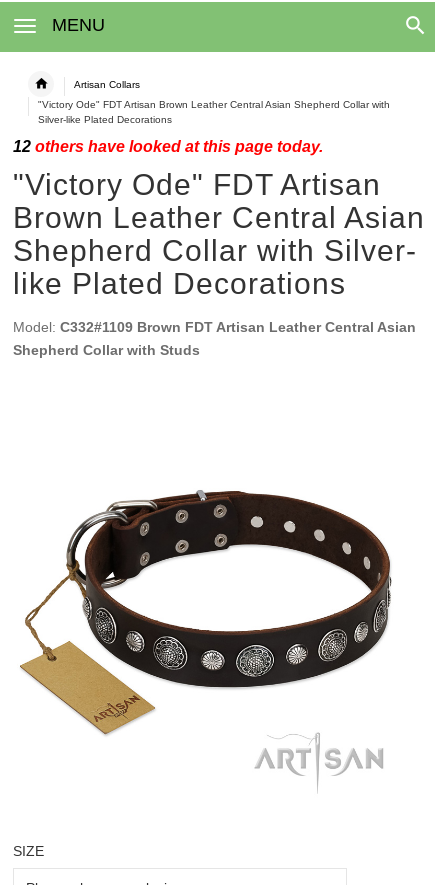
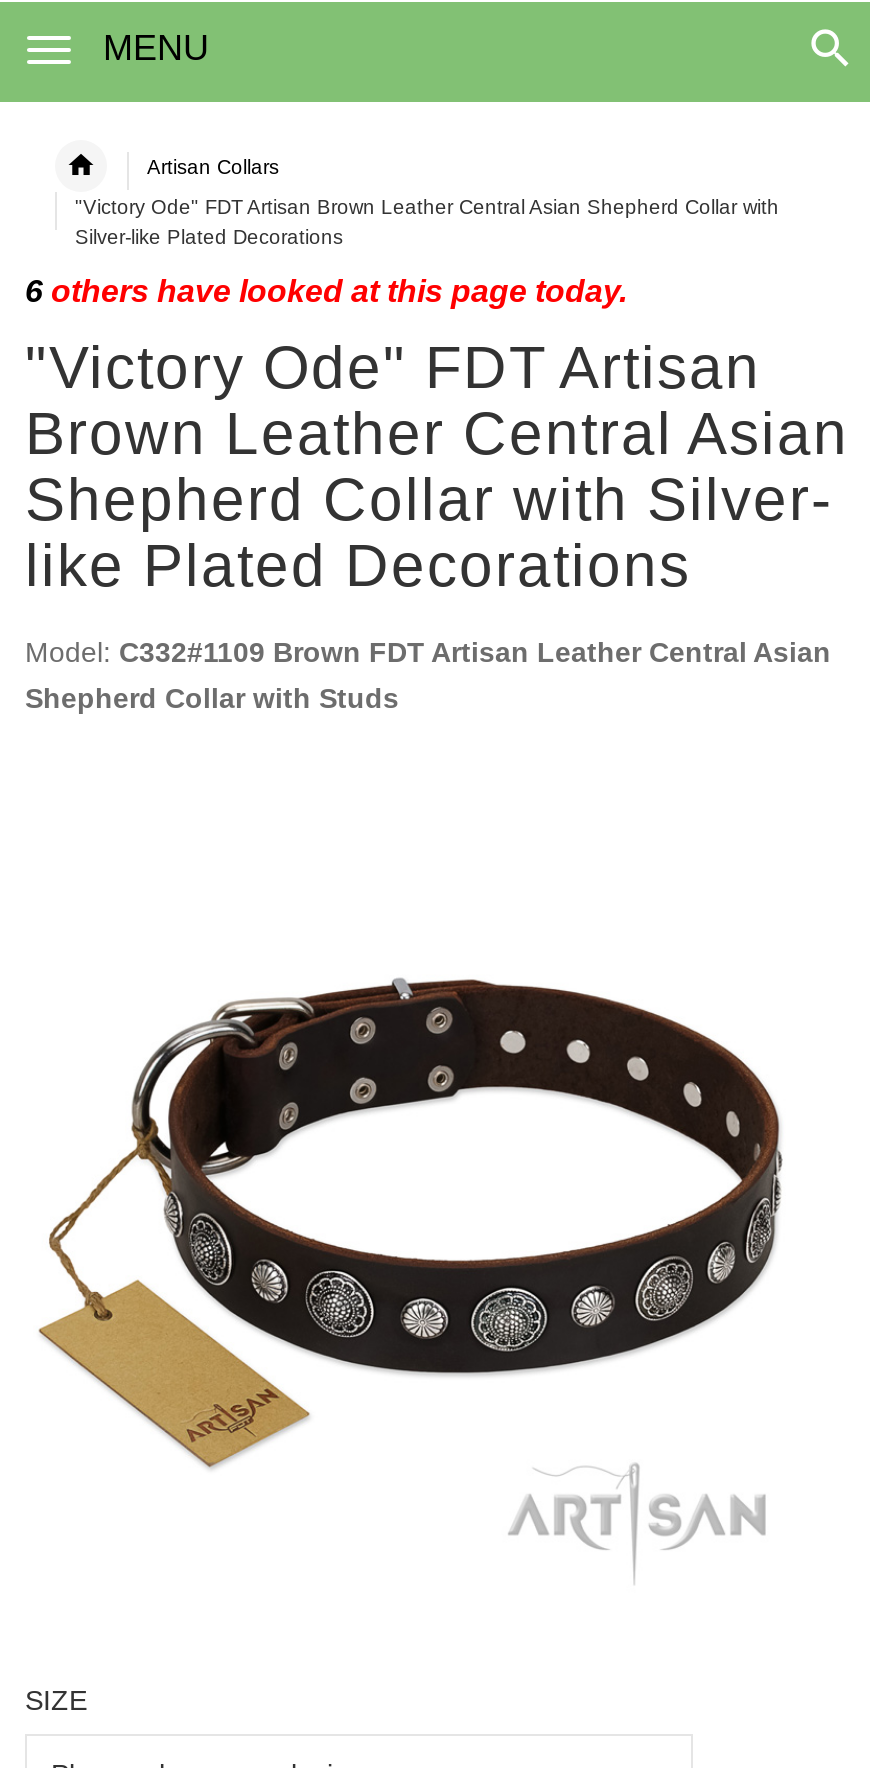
[13,138,323,155] 12 others have looked at this page today. -> [25,274,627,308] 6 others have looked at this page today.

